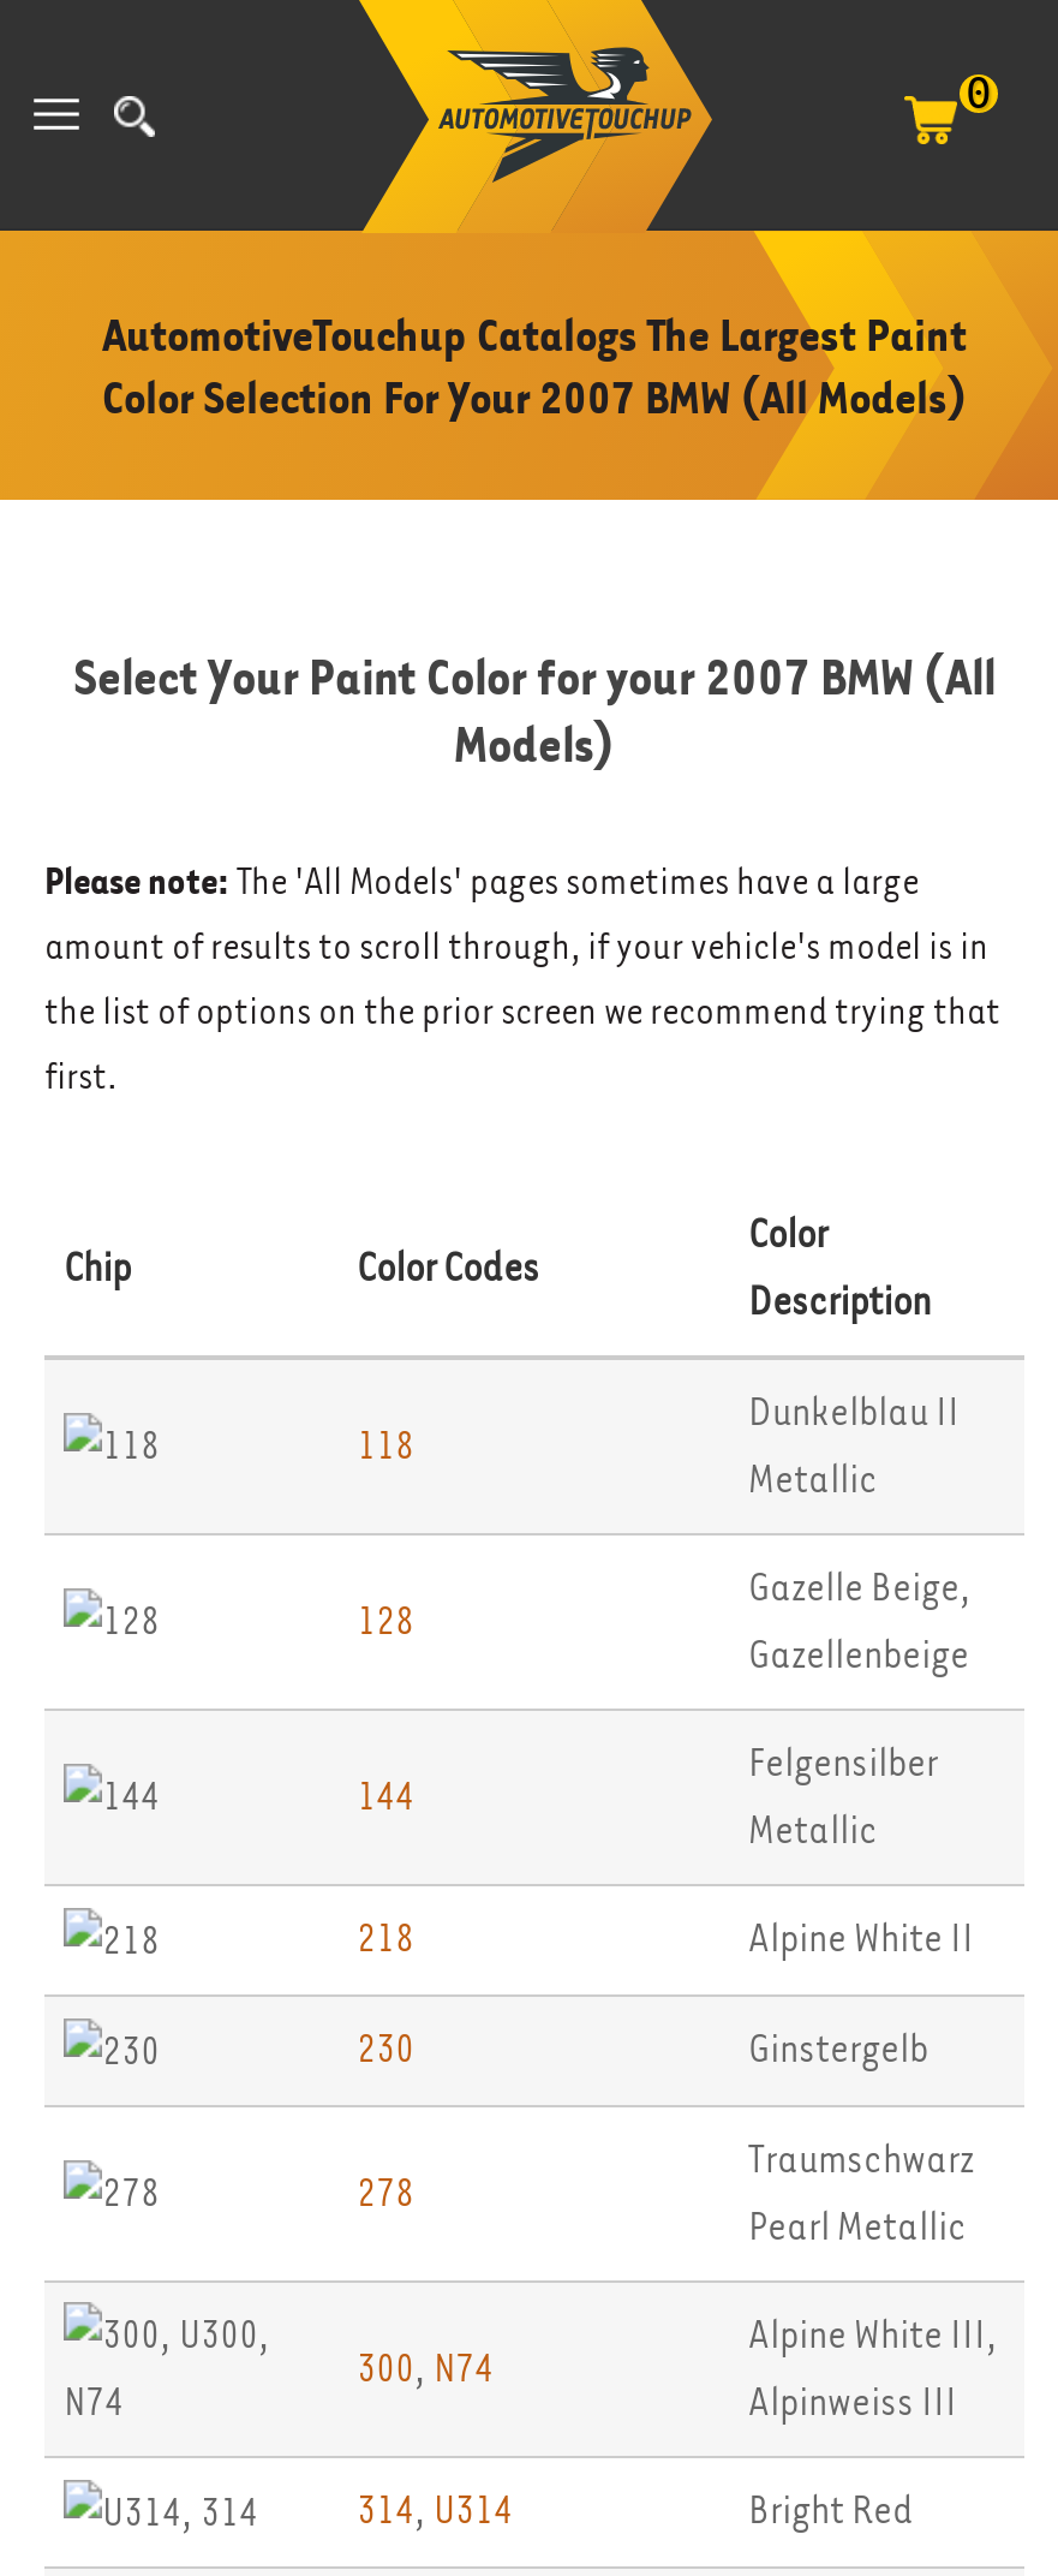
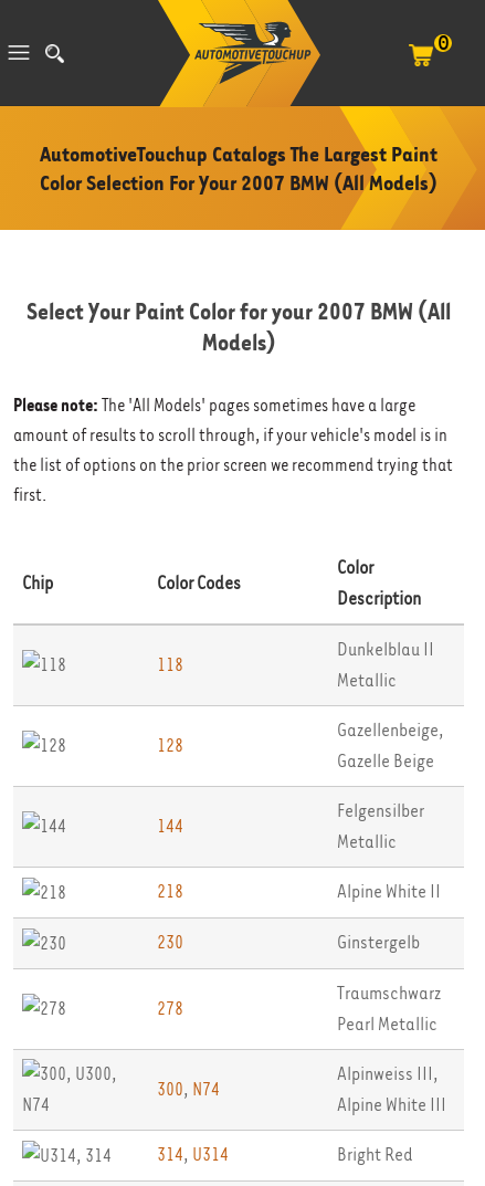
[748,1564,972,1610] Gazelle Beige, -> [337,720,444,741] Gazellenbeige,
[748,1632,969,1677] Gazellenbeige -> [337,751,434,772] Gazelle Beige
[748,2312,998,2357] Alpine White III, -> [337,1063,439,1084] Alpinweiss III,
[748,2379,957,2425] Alpinweiss III -> [337,1094,446,1115] Alpine White III

